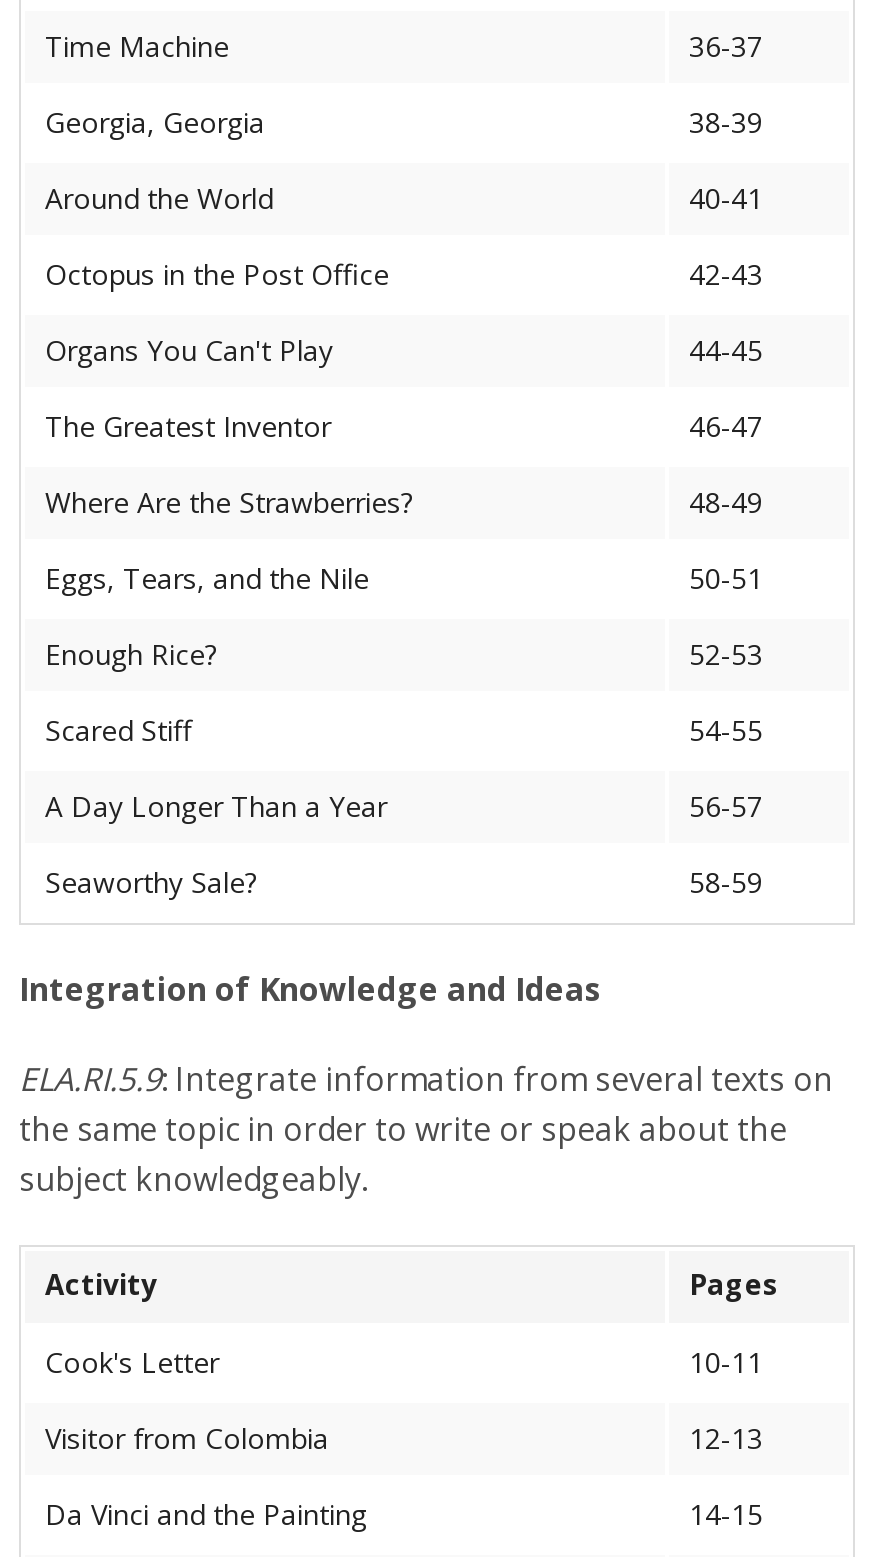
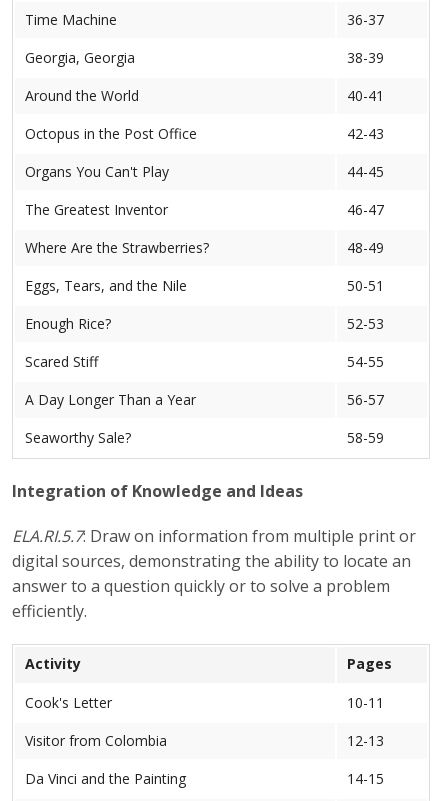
[19,1056,833,1200] ELA.RI.5.9: Integrate information from several texts on | the same topic in order to write or speak about the | subject knowledgeably. -> [12,525,416,622] ELA.RI.5.7: Draw on information from multiple print or | digital sources, demonstrating the ability to locate an | answer to a question quickly or to solve a problem | efficiently.

